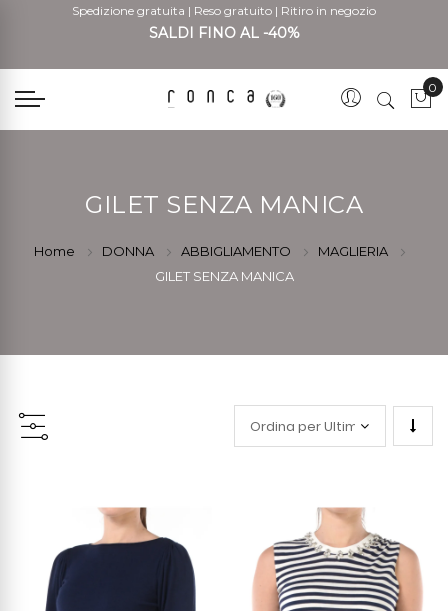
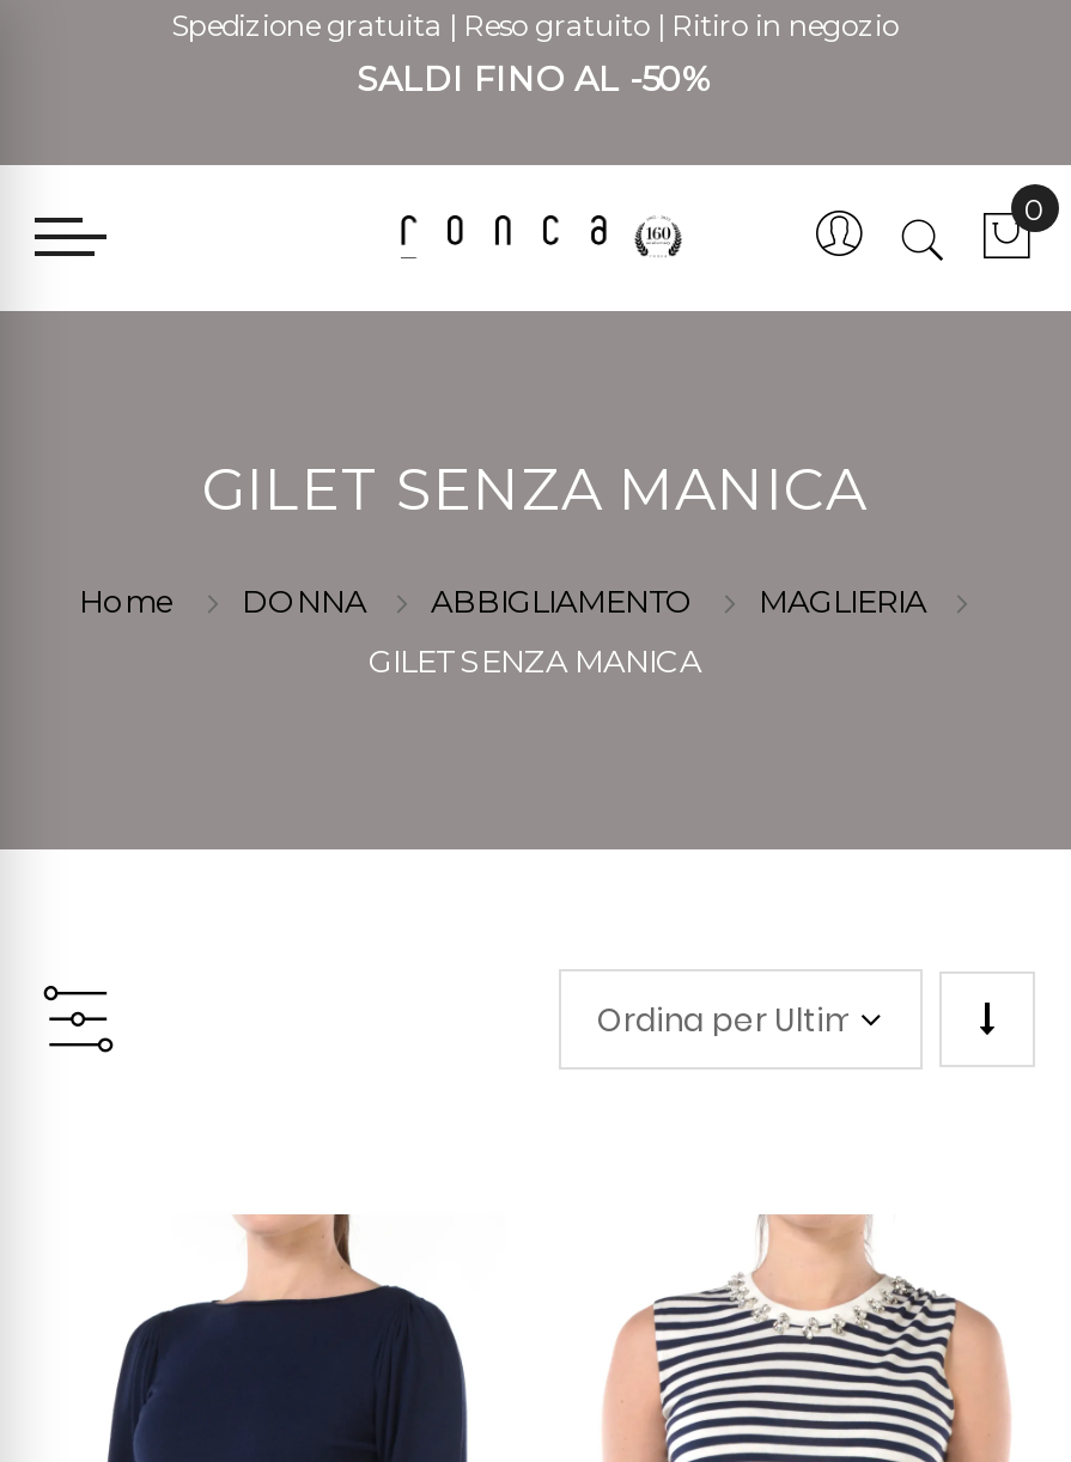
[148,24,299,42] SALDI FINO AL -40% -> [357,57,713,100] SALDI FINO AL -50%

